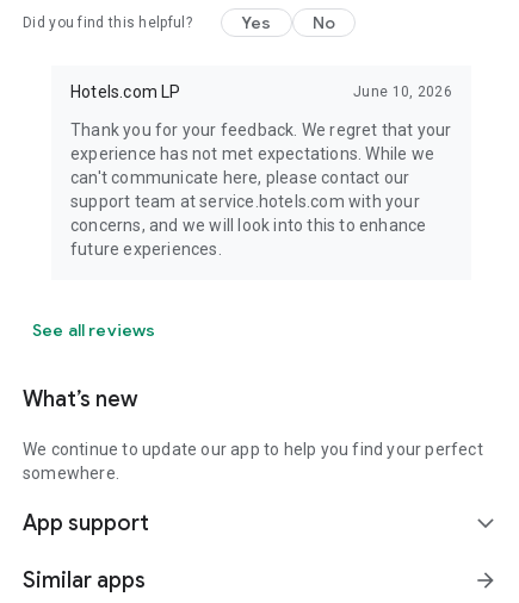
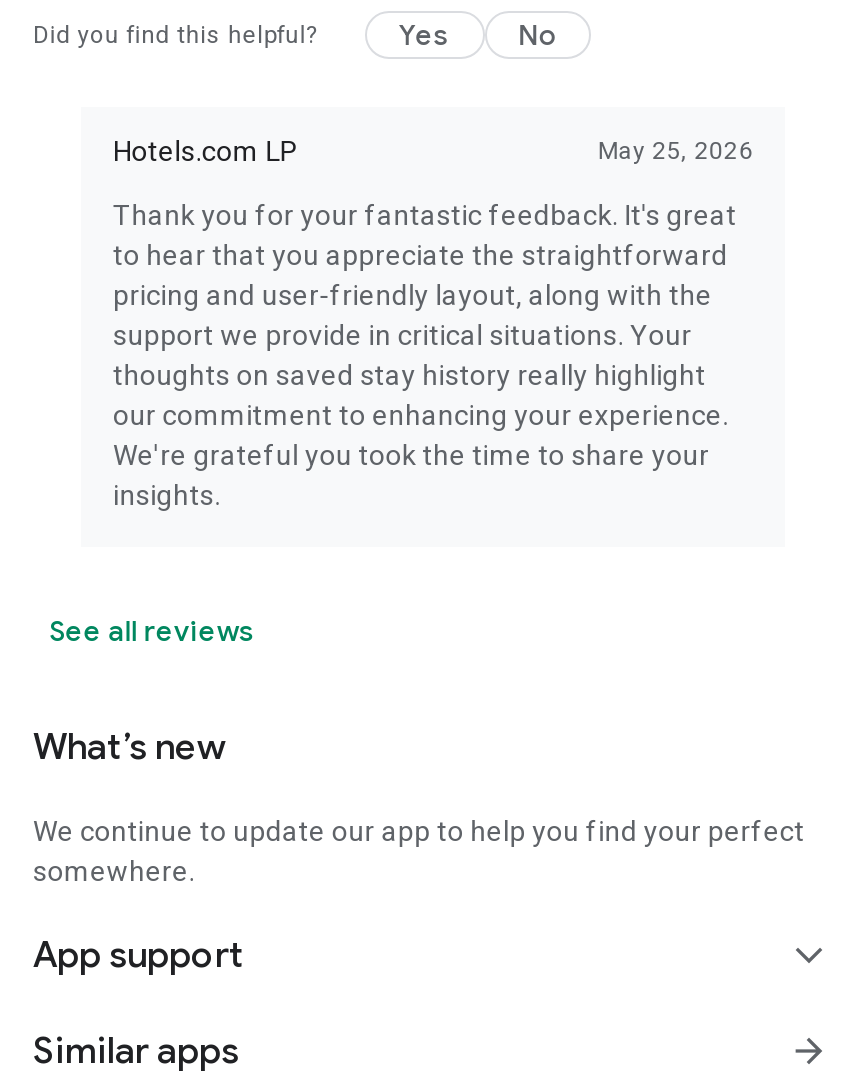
[353,83,452,100] June 10, 2026 -> [598,137,753,165] May 25, 2026
[70,120,452,258] Thank you for your feedback. We regret that your | experience has not met expectations. While we | can't communicate here, please contact our | support team at service.hotels.com with your | concerns, and we will look into this to enhance | future experiences. -> [113,199,737,511] Thank you for your fantastic feedback. It's great | to hear that you appreciate the straightforward | pricing and user-friendly layout, along with the | support we provide in critical situations. Your | thoughts on saved stay history really highlight | our commitment to enhancing your experience. | We're grateful you took the time to share your | insights.

